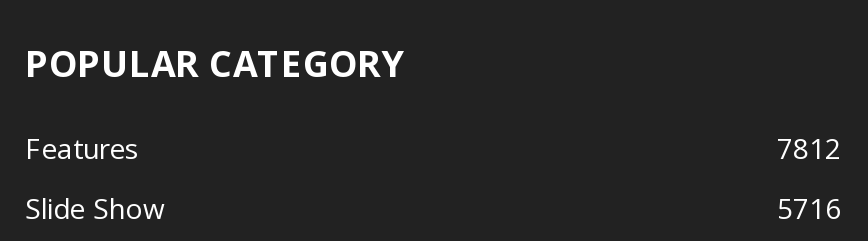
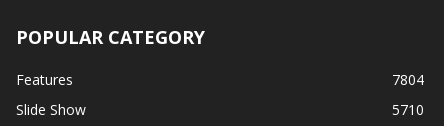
[777,129,841,167] 7812 -> [392,70,424,89] 7804
[777,189,841,227] 5716 -> [392,100,424,119] 5710

